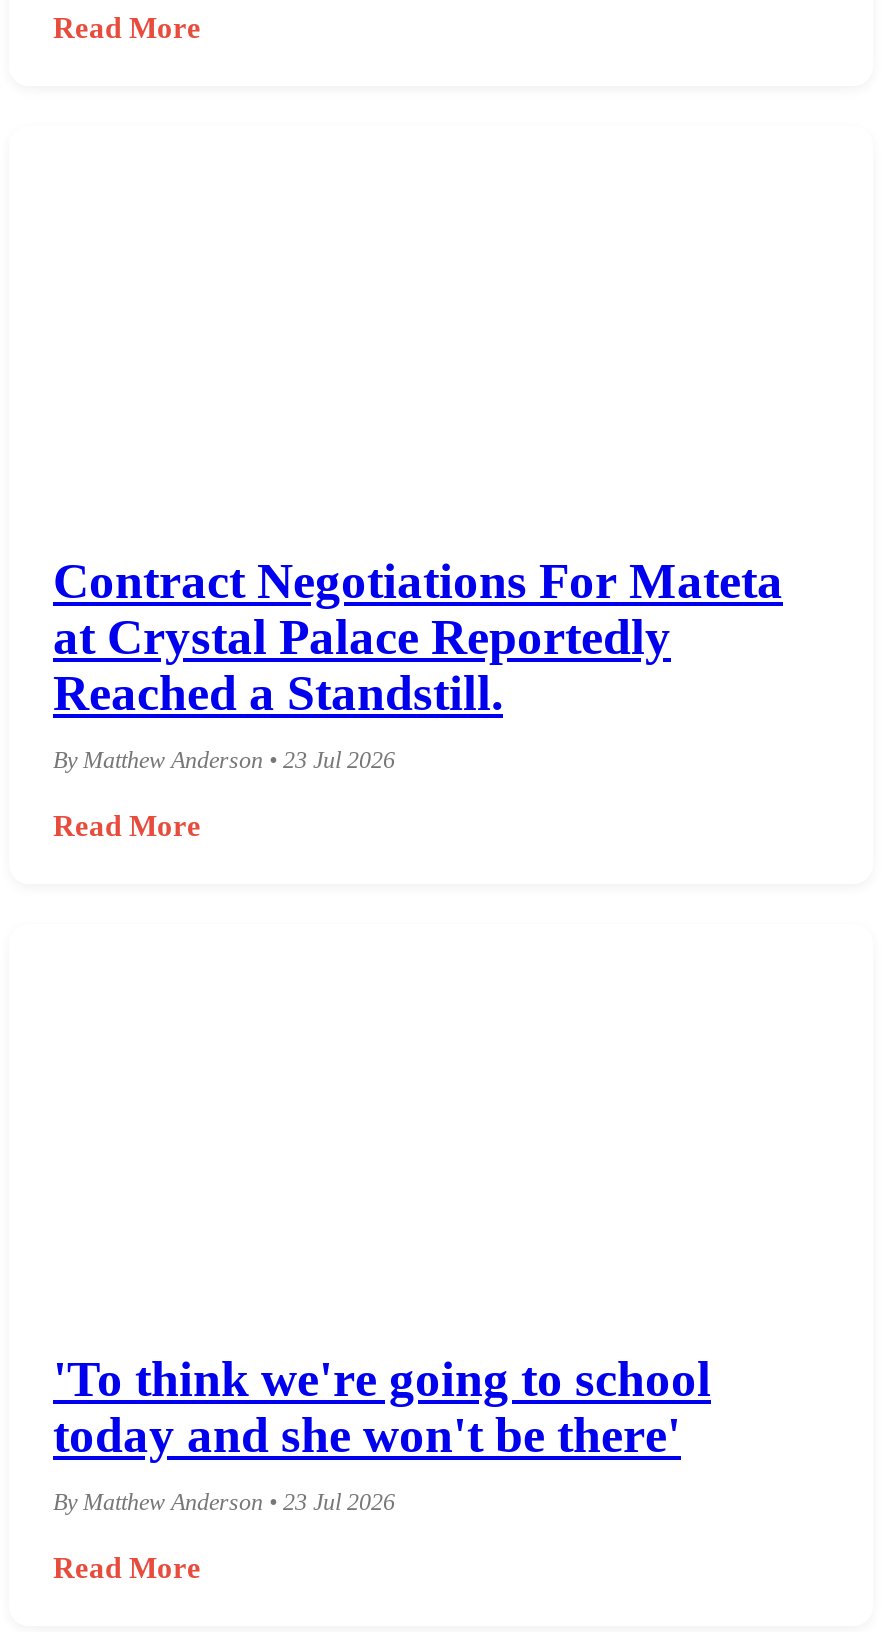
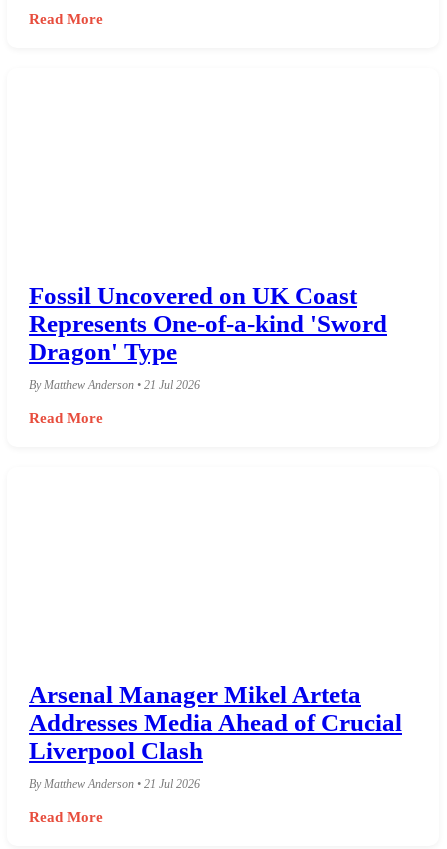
[53,555,783,721] Contract Negotiations For Mateta | at Crystal Palace Reportedly | Reached a Standstill. -> [29,282,387,365] Fossil Uncovered on UK Coast | Represents One-of-a-kind 'Sword | Dragon' Type
[53,747,395,775] By Matthew Anderson • 23 Jul 2026 -> [29,378,200,392] By Matthew Anderson • 21 Jul 2026
[53,1353,711,1463] 'To think we're going to school | today and she won't be there' -> [29,681,402,764] Arsenal Manager Mikel Arteta | Addresses Media Ahead of Crucial | Liverpool Clash
[53,1489,395,1517] By Matthew Anderson • 23 Jul 2026 -> [29,777,200,791] By Matthew Anderson • 21 Jul 2026

